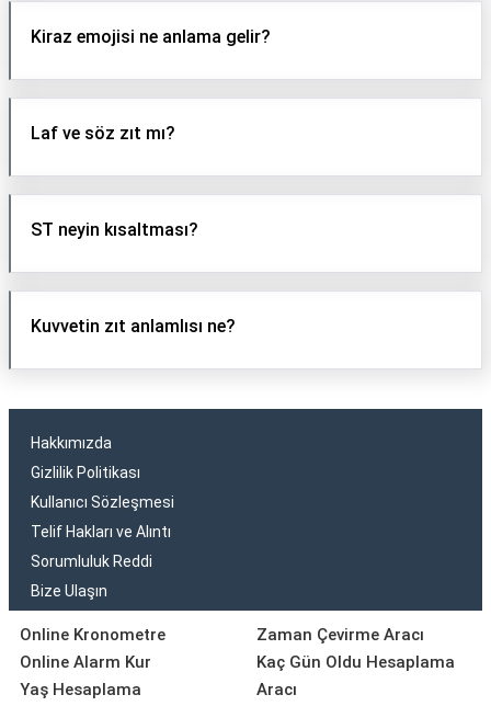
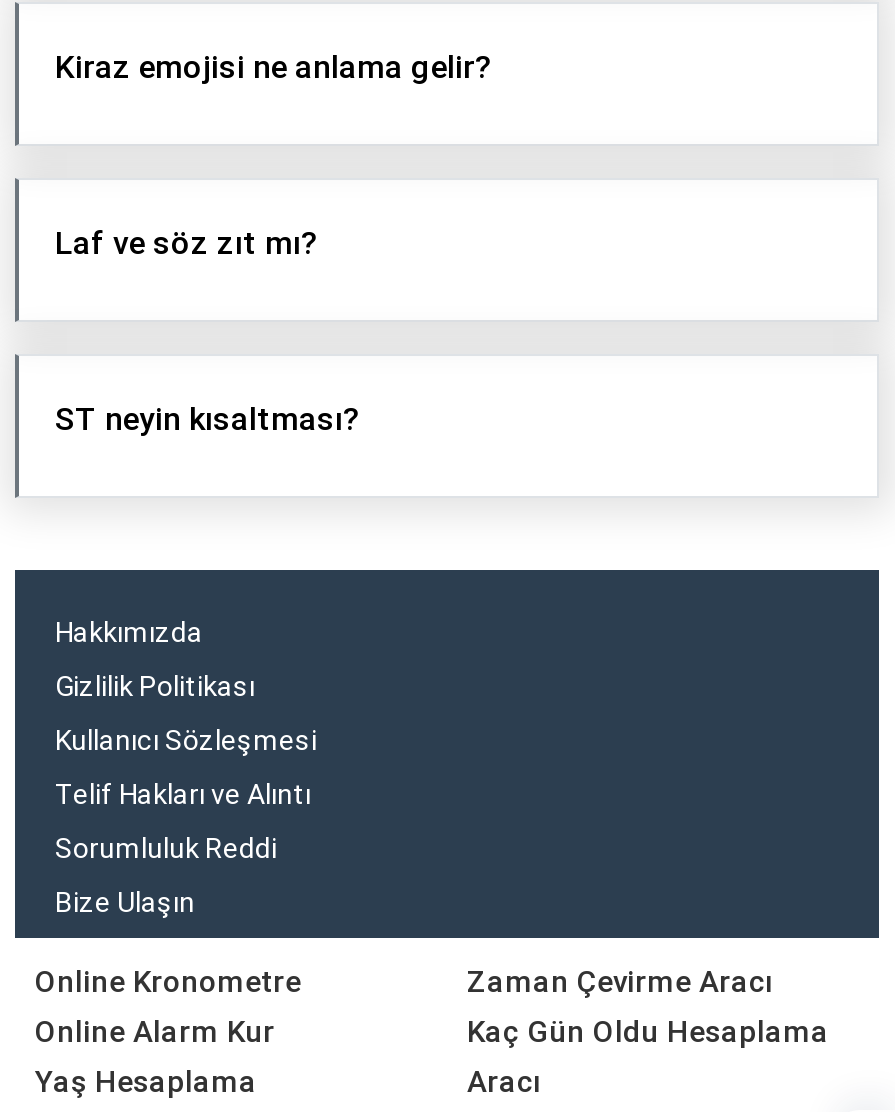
[31,316,236,337] Kuvvetin zıt anlamlısı ne? -> none

